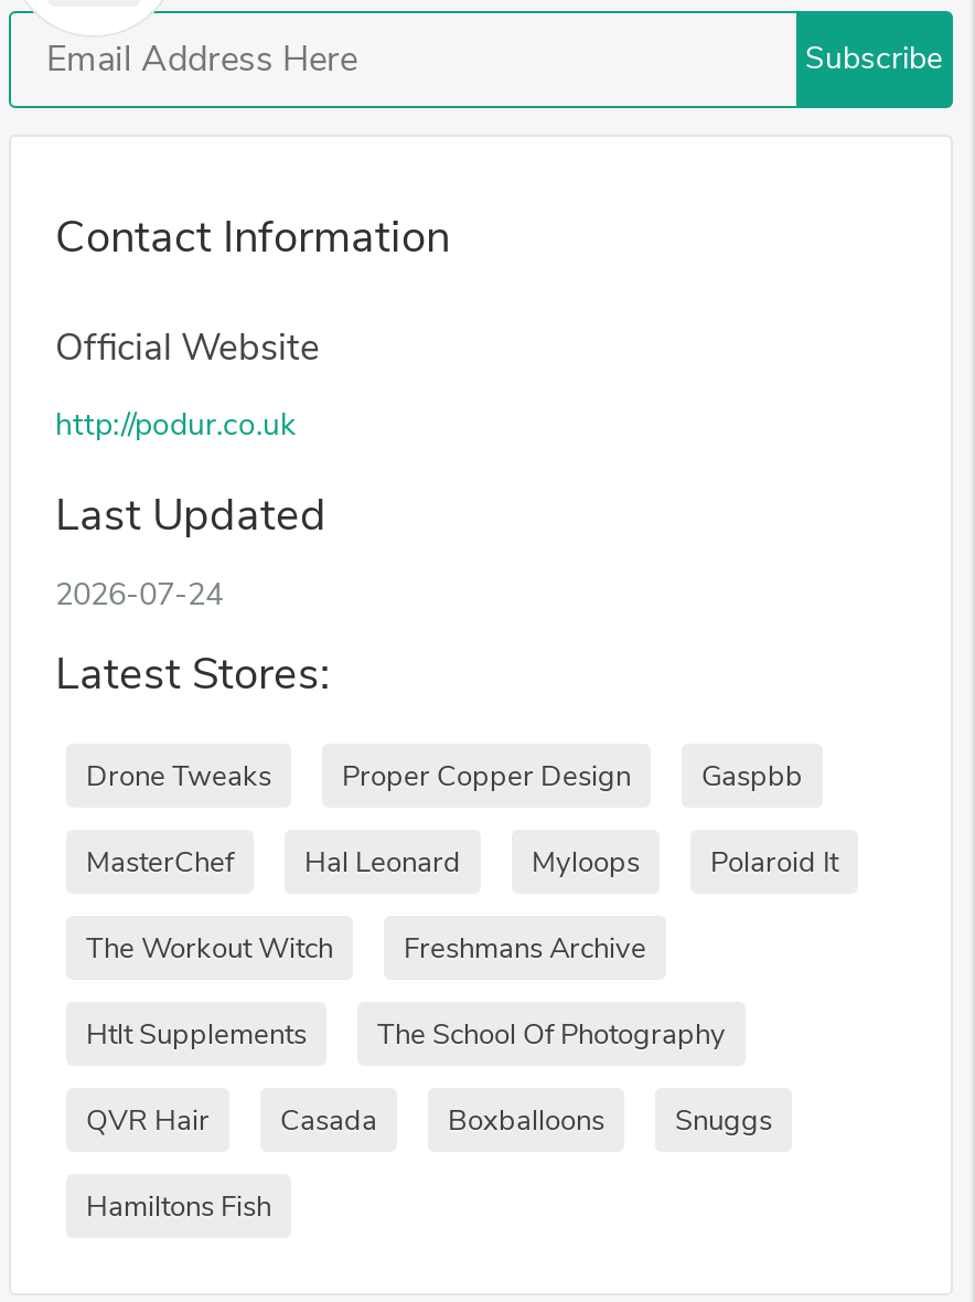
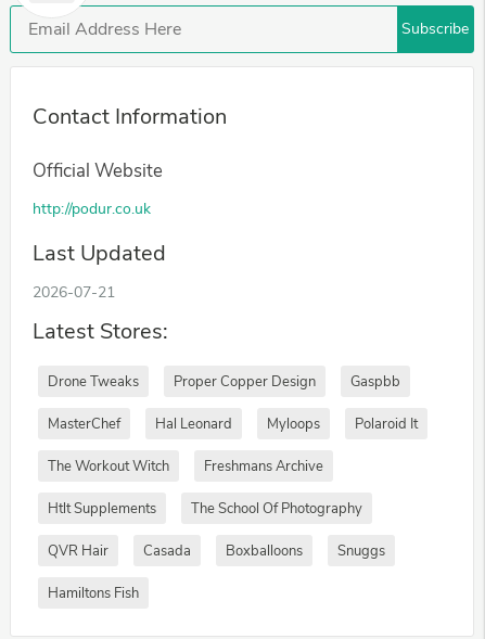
[55,573,223,615] 2026-07-24 -> [33,282,115,302] 2026-07-21

